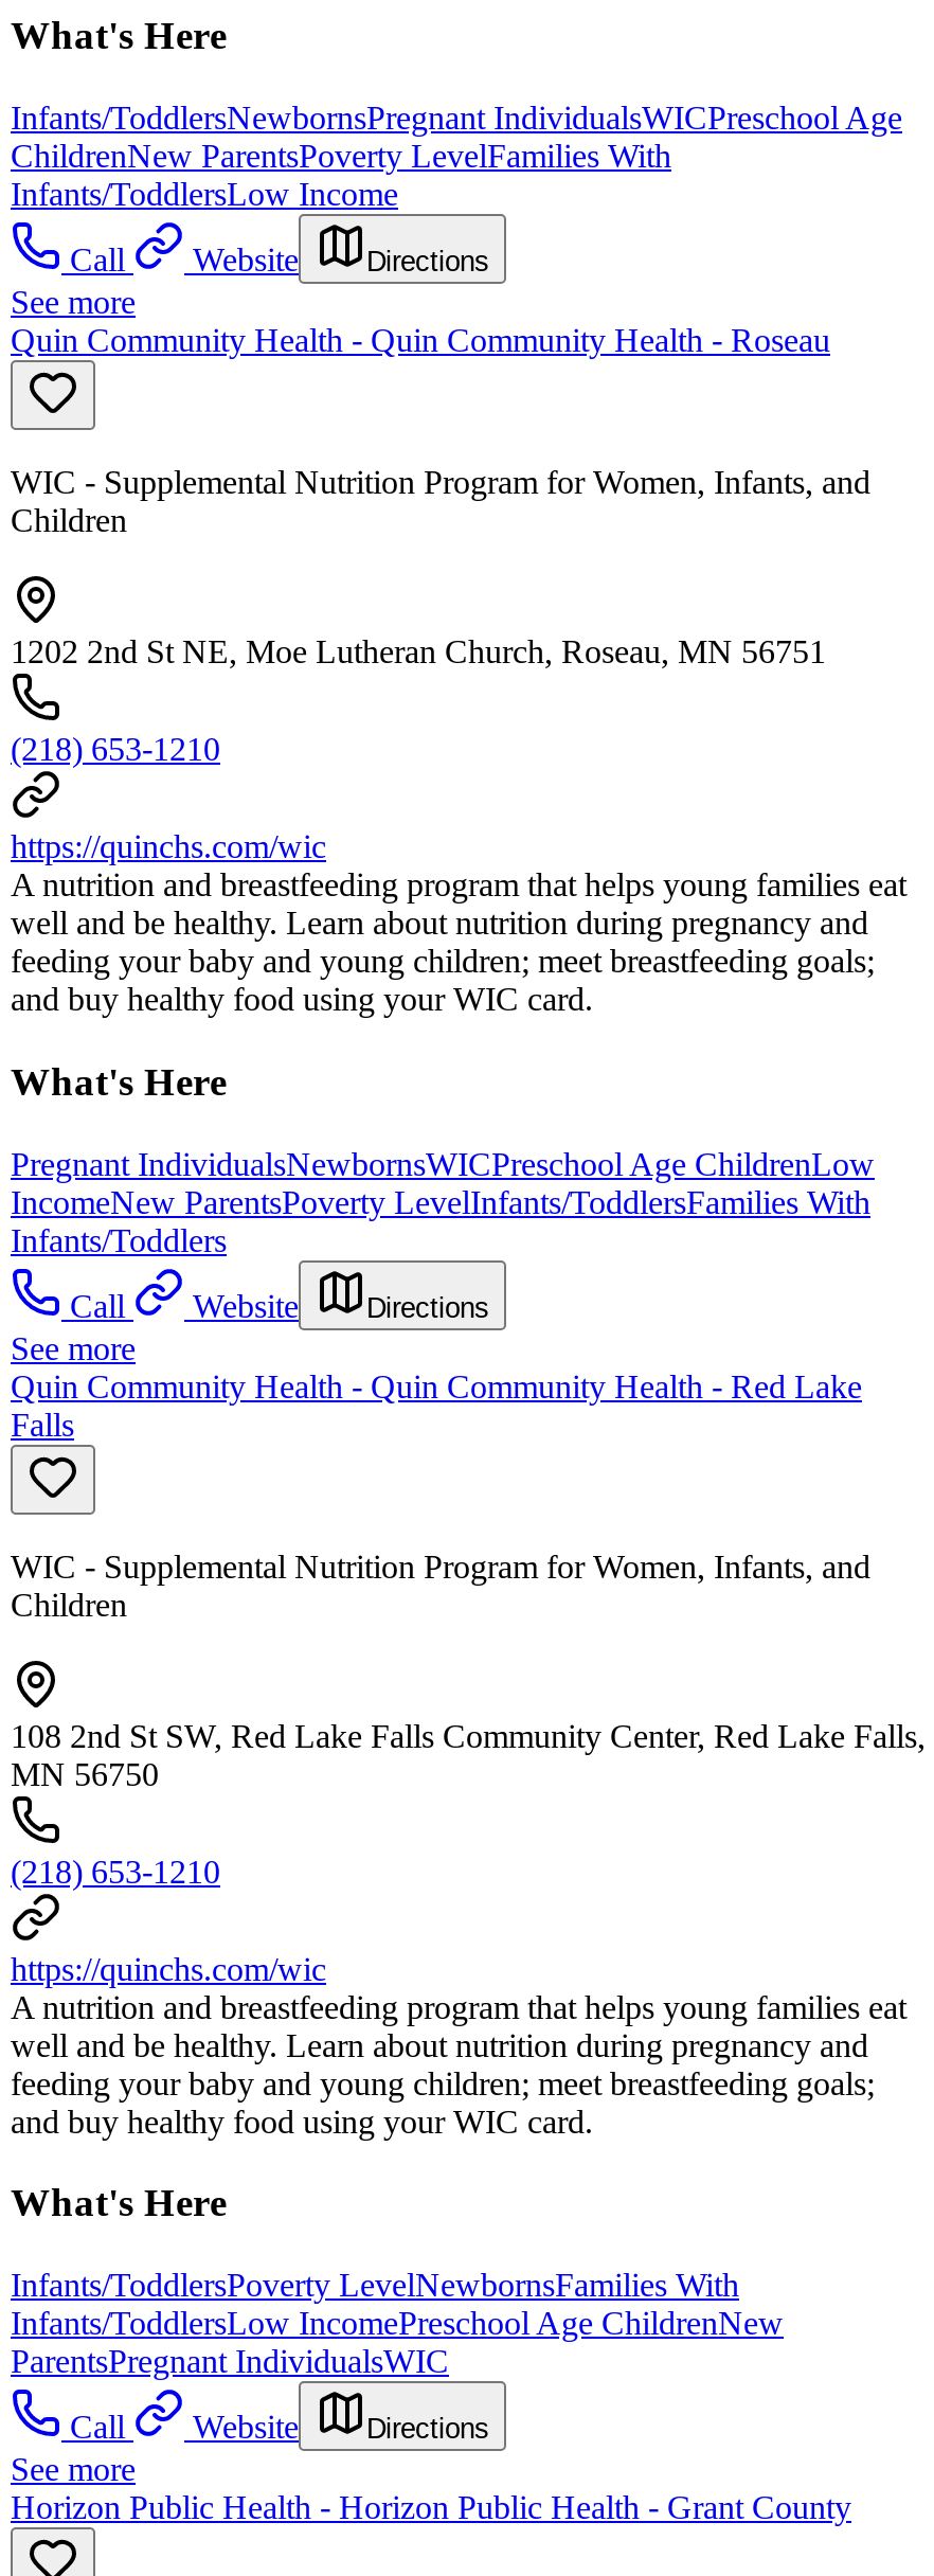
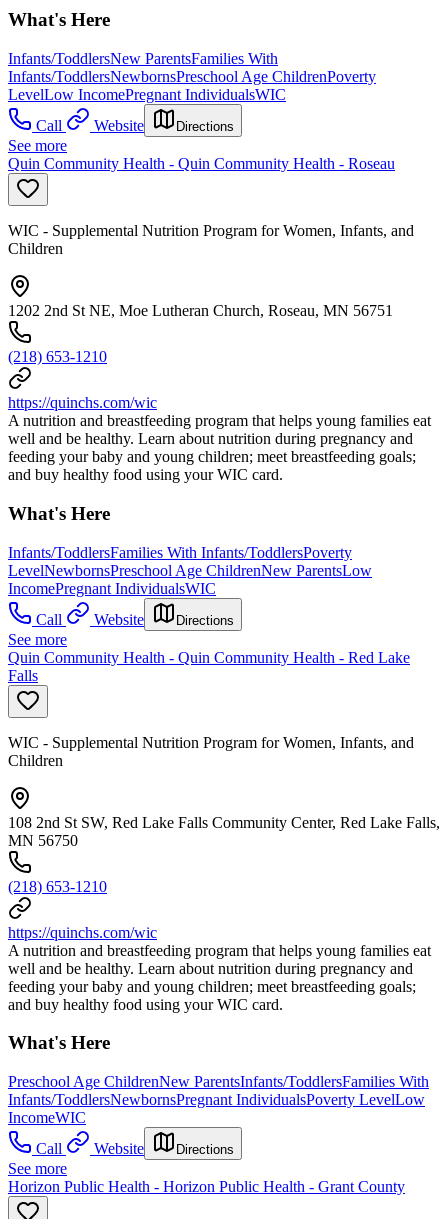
[11,100,902,212] Infants/ToddlersNewbornsPregnant IndividualsWICPreschool Age | ChildrenNew ParentsPoverty LevelFamilies With | Infants/ToddlersLow Income -> [8,50,376,103] Infants/ToddlersNew ParentsFamilies With | Infants/ToddlersNewbornsPreschool Age ChildrenPoverty | LevelLow IncomePregnant IndividualsWIC
[11,1145,875,1257] Pregnant IndividualsNewbornsWICPreschool Age ChildrenLow | IncomeNew ParentsPoverty LevelInfants/ToddlersFamilies With | Infants/Toddlers -> [8,543,372,596] Infants/ToddlersFamilies With Infants/ToddlersPoverty | LevelNewbornsPreschool Age ChildrenNew ParentsLow | IncomePregnant IndividualsWIC
[11,2267,784,2379] Infants/ToddlersPoverty LevelNewbornsFamilies With | Infants/ToddlersLow IncomePreschool Age ChildrenNew | ParentsPregnant IndividualsWIC -> [8,1073,429,1126] Preschool Age ChildrenNew ParentsInfants/ToddlersFamilies With | Infants/ToddlersNewbornsPregnant IndividualsPoverty LevelLow | IncomeWIC

